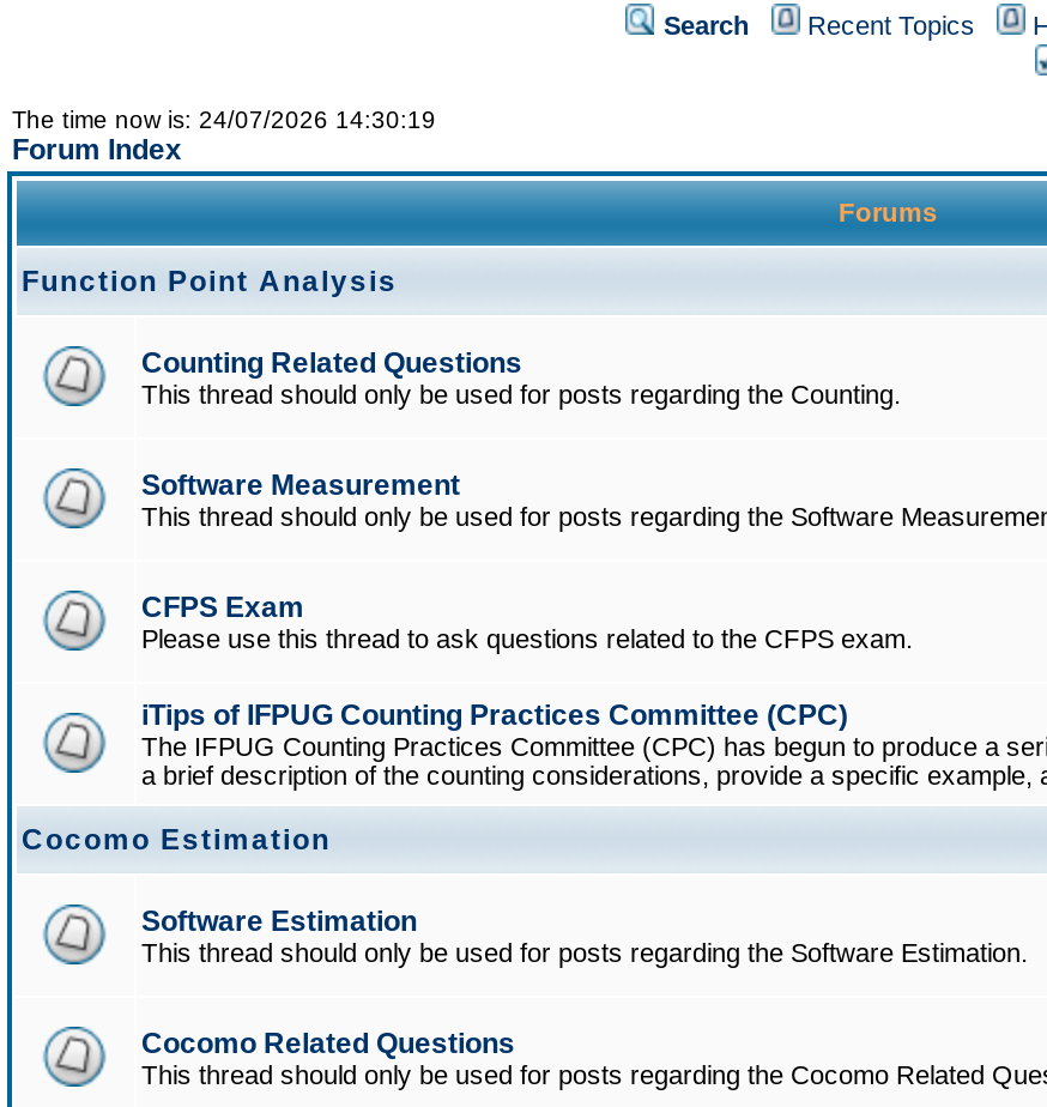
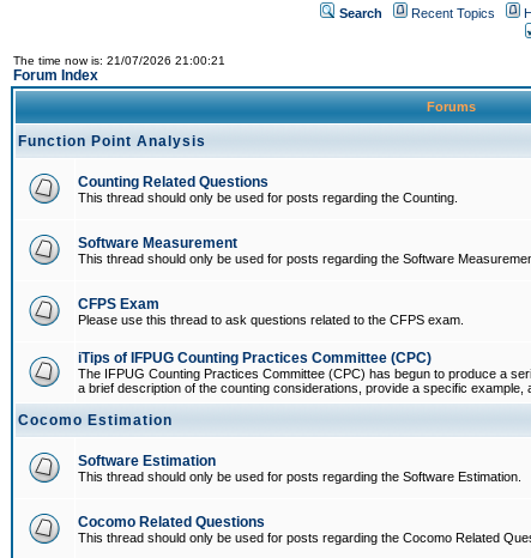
[12,107,436,133] The time now is: 24/07/2026 14:30:19 -> [13,54,225,67] The time now is: 21/07/2026 21:00:21

